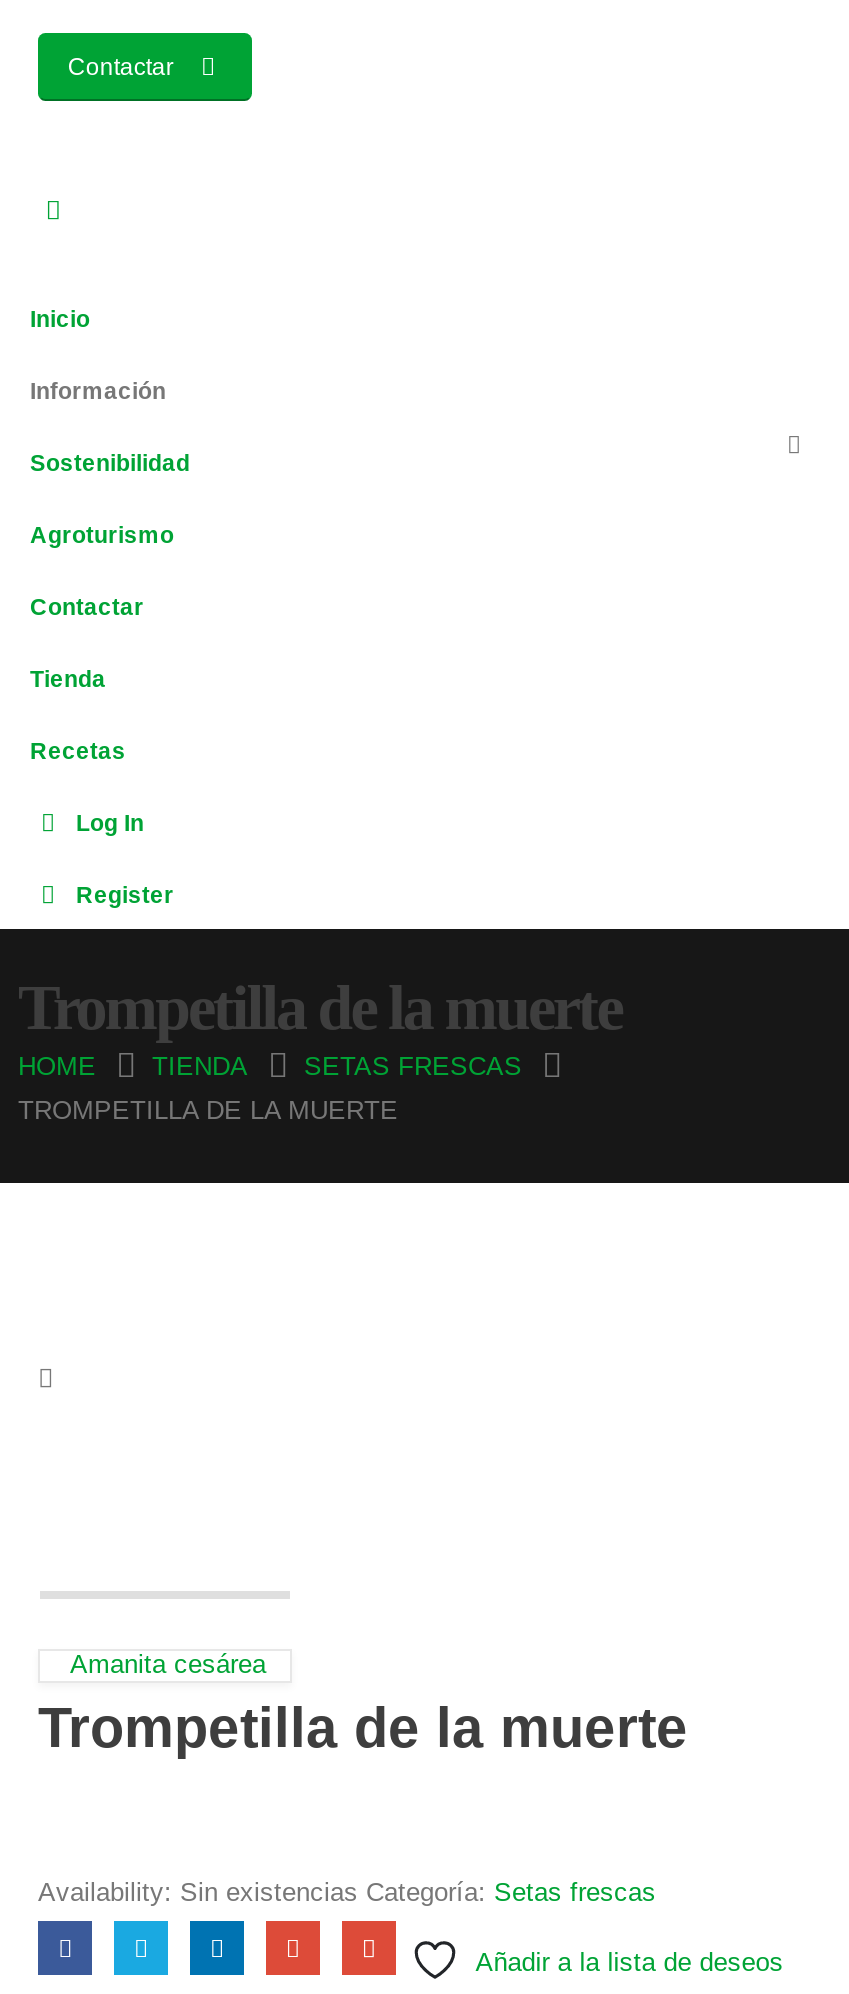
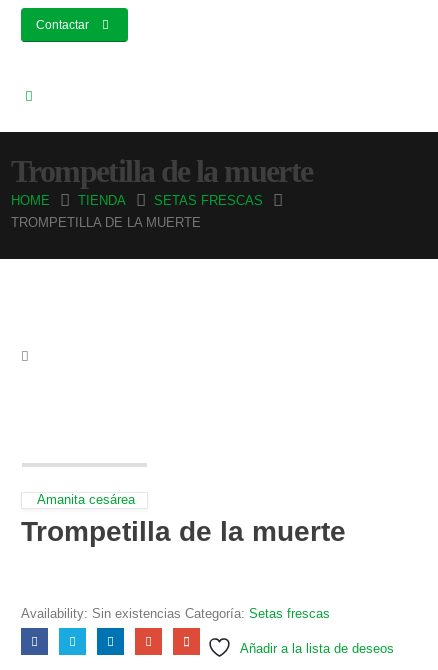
[30,305,190,907] Inicio | Información | Sostenibilidad | Agroturismo | Contactar | Tienda | Recetas | Log In | Register -> none

